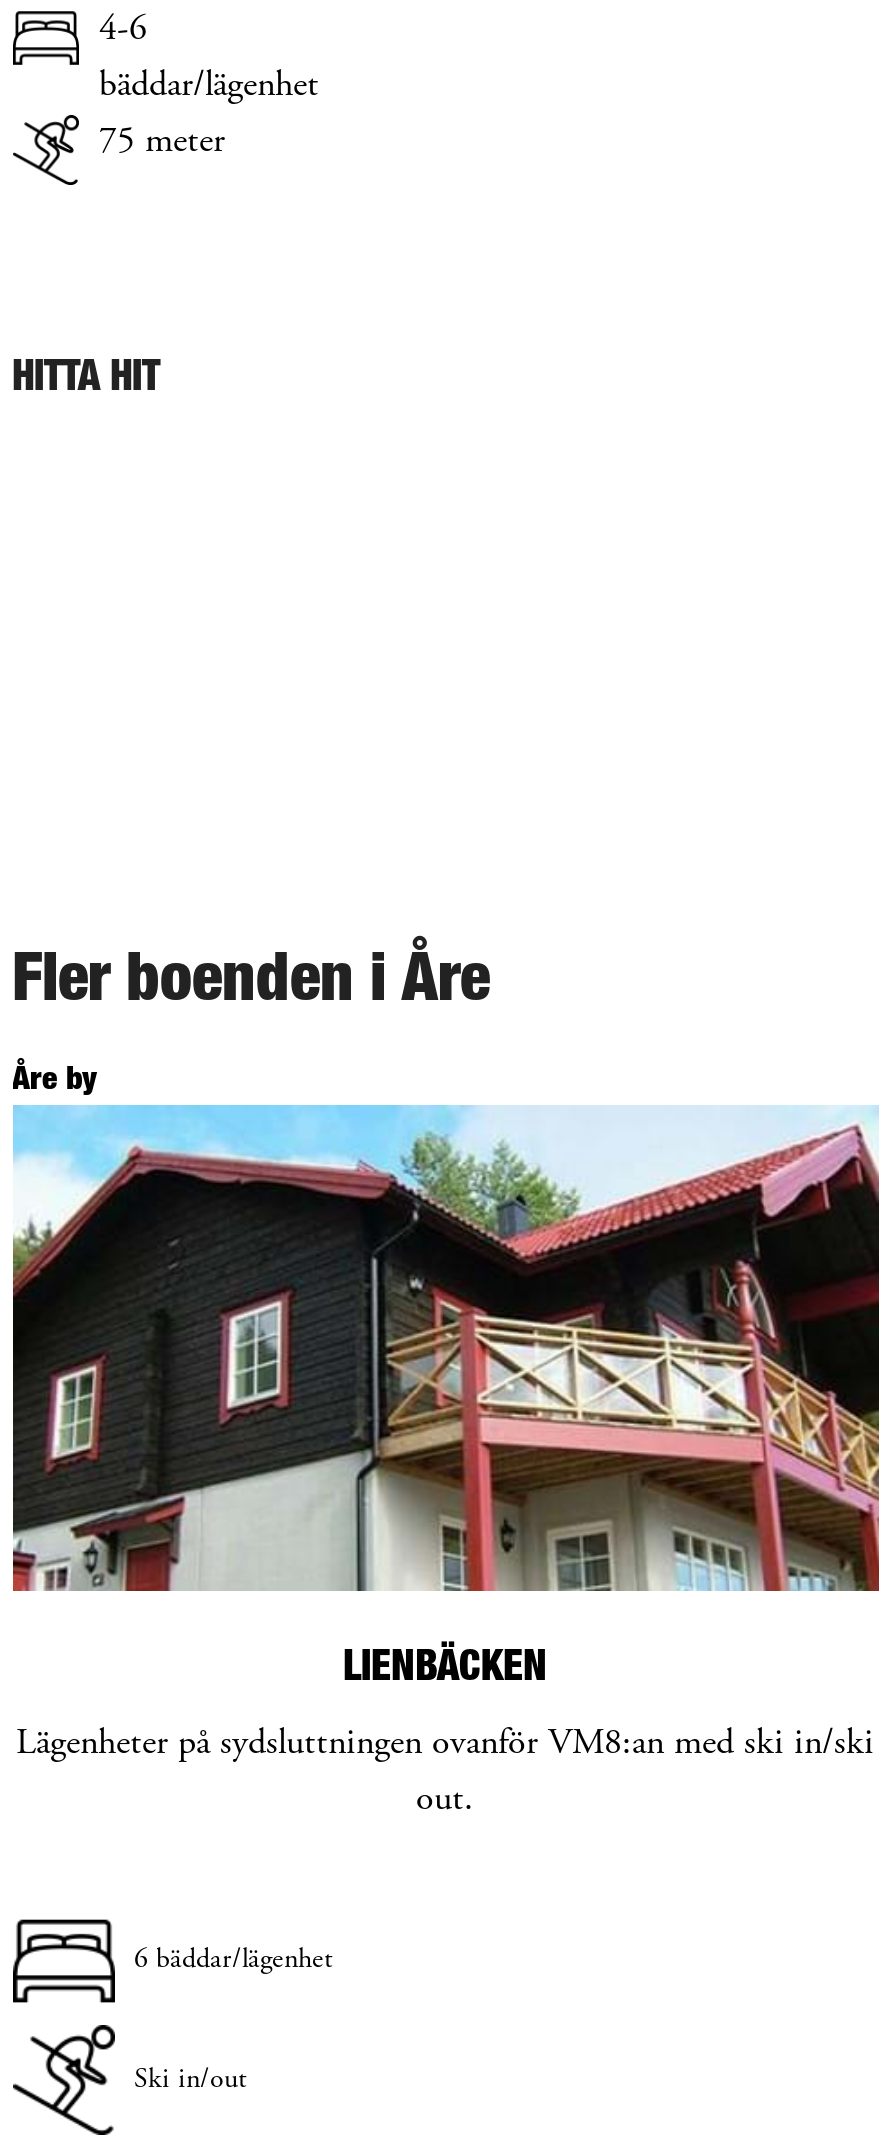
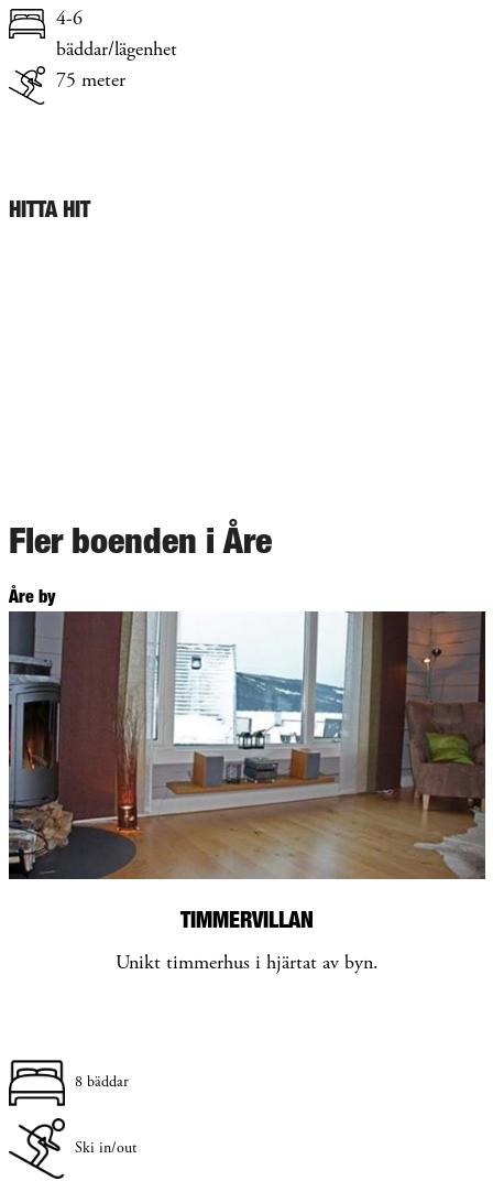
[11,1103,881,1819] [image] | LIENBÄCKEN | Lägenheter på sydsluttningen ovanför VM8:an med ski in/ski | out. -> [8,610,486,974] [image] | TIMMERVILLAN | Unikt timmerhus i hjärtat av byn.
[134,1948,332,1976] 6 bäddar/lägenhet -> [75,1076,129,1091] 8 bäddar

